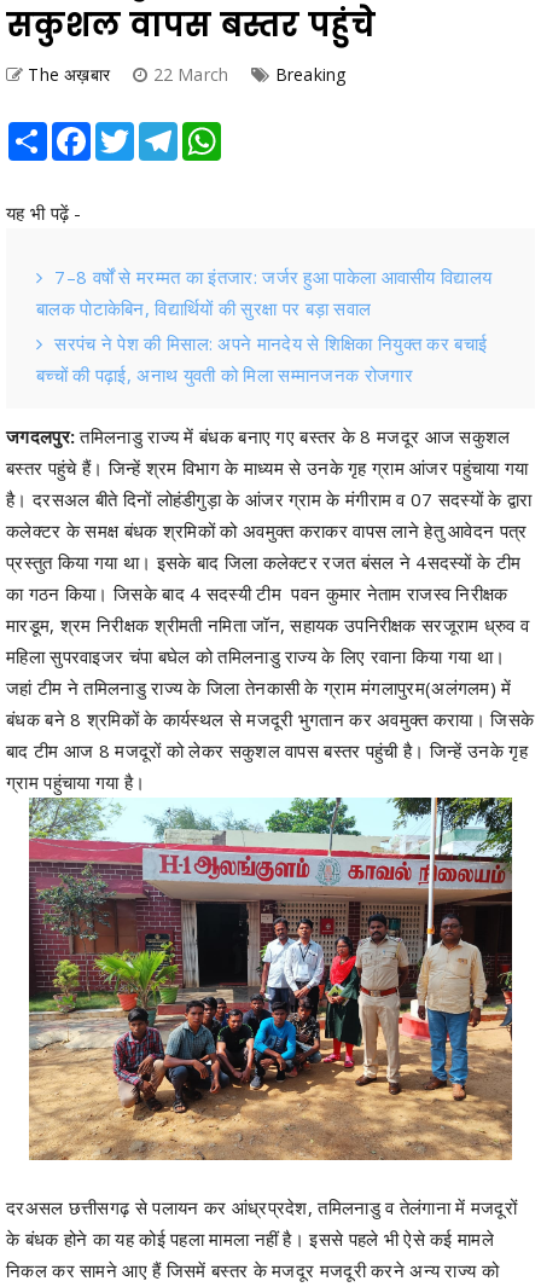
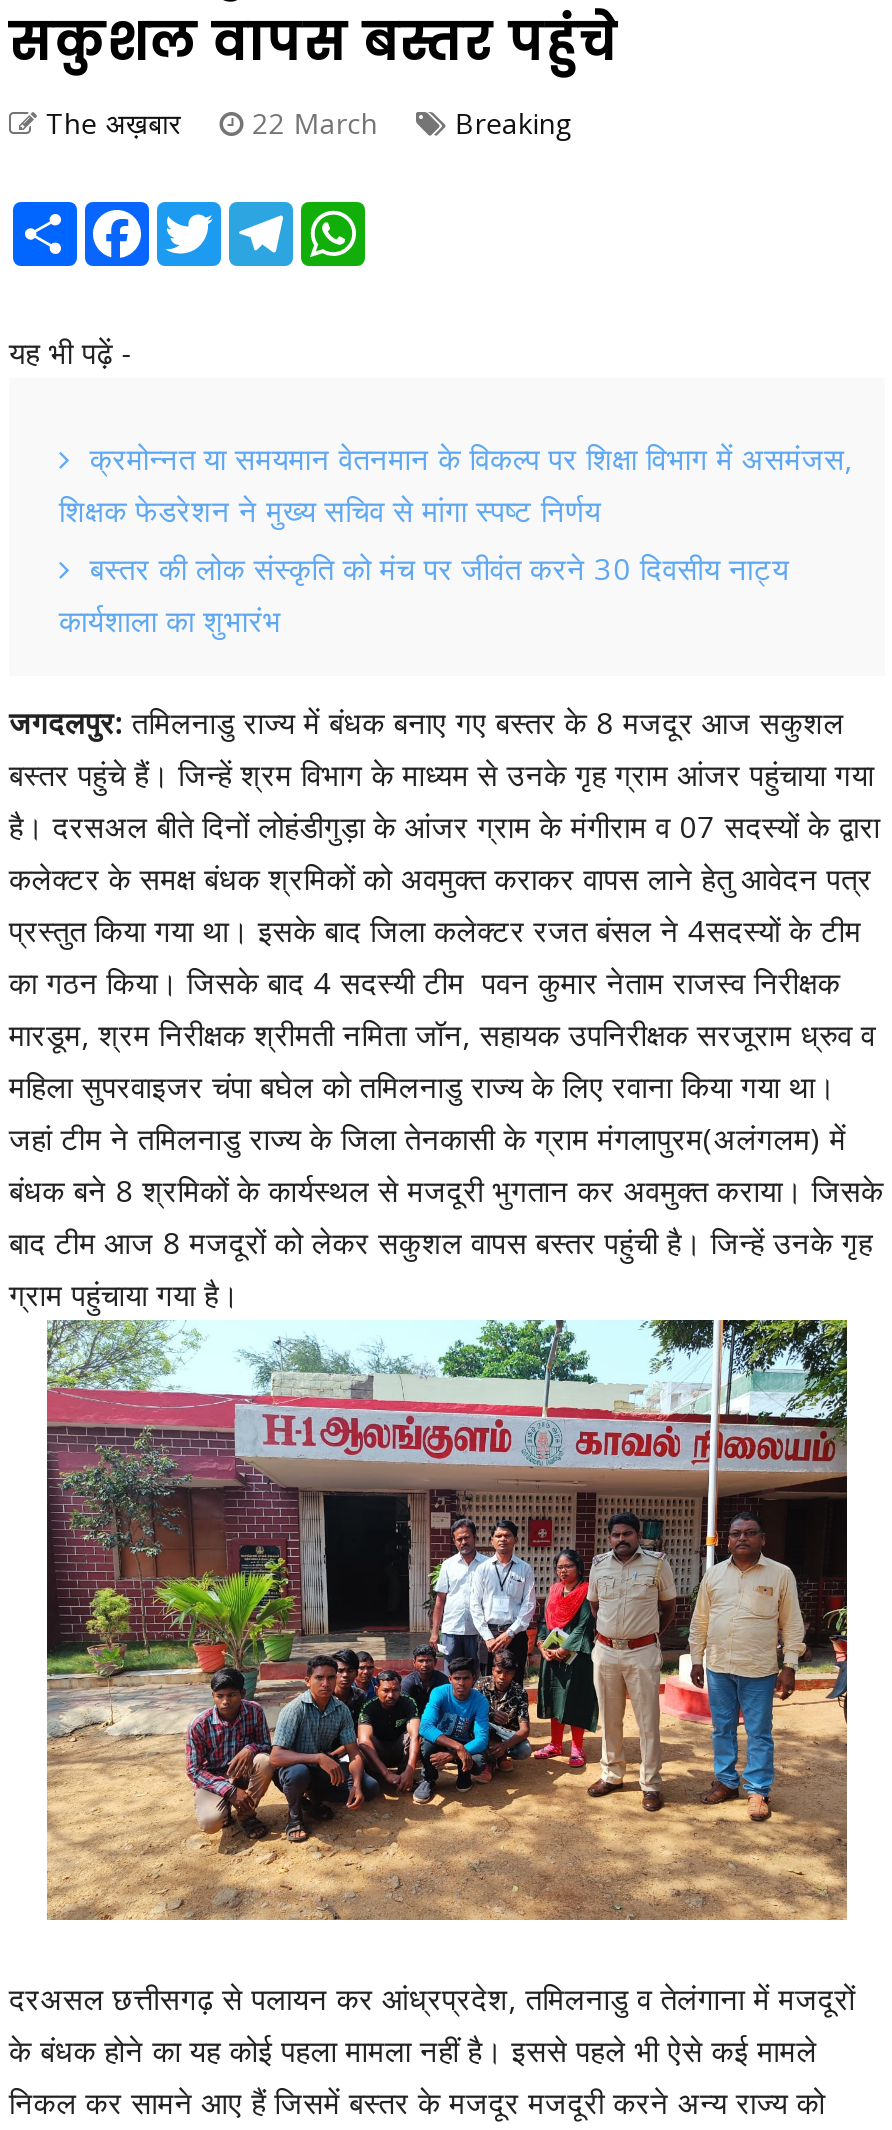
[36,264,492,386] 7–8 वर्षों से मरम्मत का इंतजार: जर्जर हुआ पाकेला आवासीय विद्यालय | बालक पोटाकेबिन, विद्यार्थियों की सुरक्षा पर बड़ा सवाल | सरपंच ने पेश की मिसाल: अपने मानदेय से शिक्षिका नियुक्त कर बचाई | बच्चों की पढ़ाई, अनाथ युवती को मिला सम्मानजनक रोजगार -> [59,438,853,640] क्रमोन्नत या समयमान वेतनमान के विकल्प पर शिक्षा विभाग में असमंजस, | शिक्षक फेडरेशन ने मुख्य सचिव से मांगा स्पष्ट निर्णय | बस्तर की लोक संस्कृति को मंच पर जीवंत करने 30 दिवसीय नाट्य | कार्यशाला का शुभारंभ

